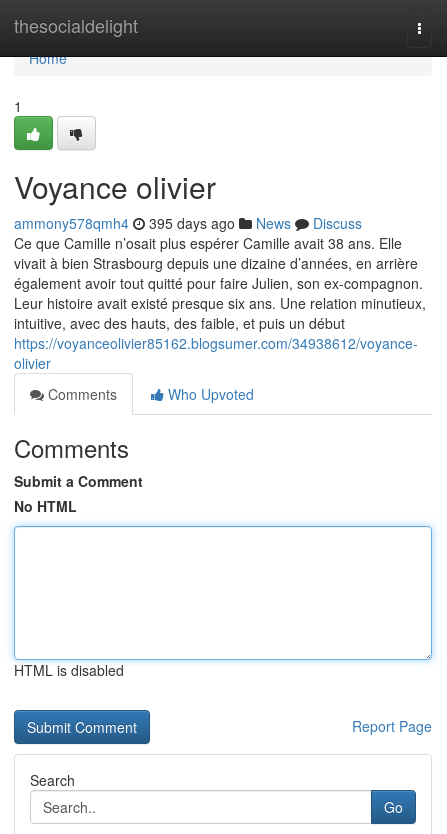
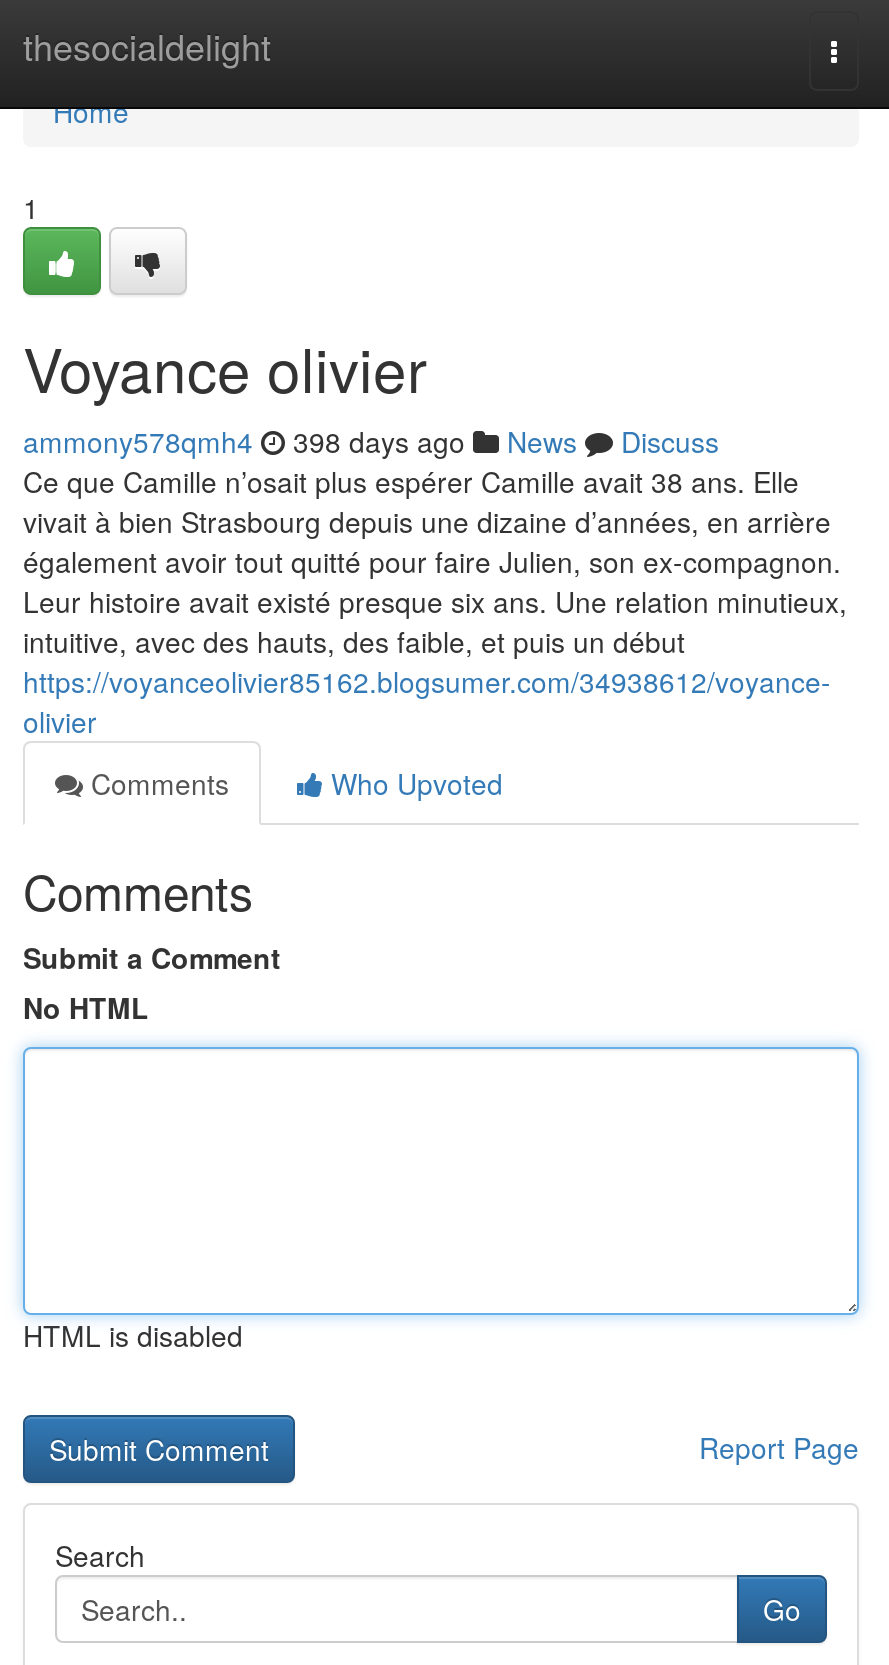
[14,213,362,233] ammony578qmh4 395 days ago News Discuss -> [23,421,719,461] ammony578qmh4 398 days ago News Discuss

